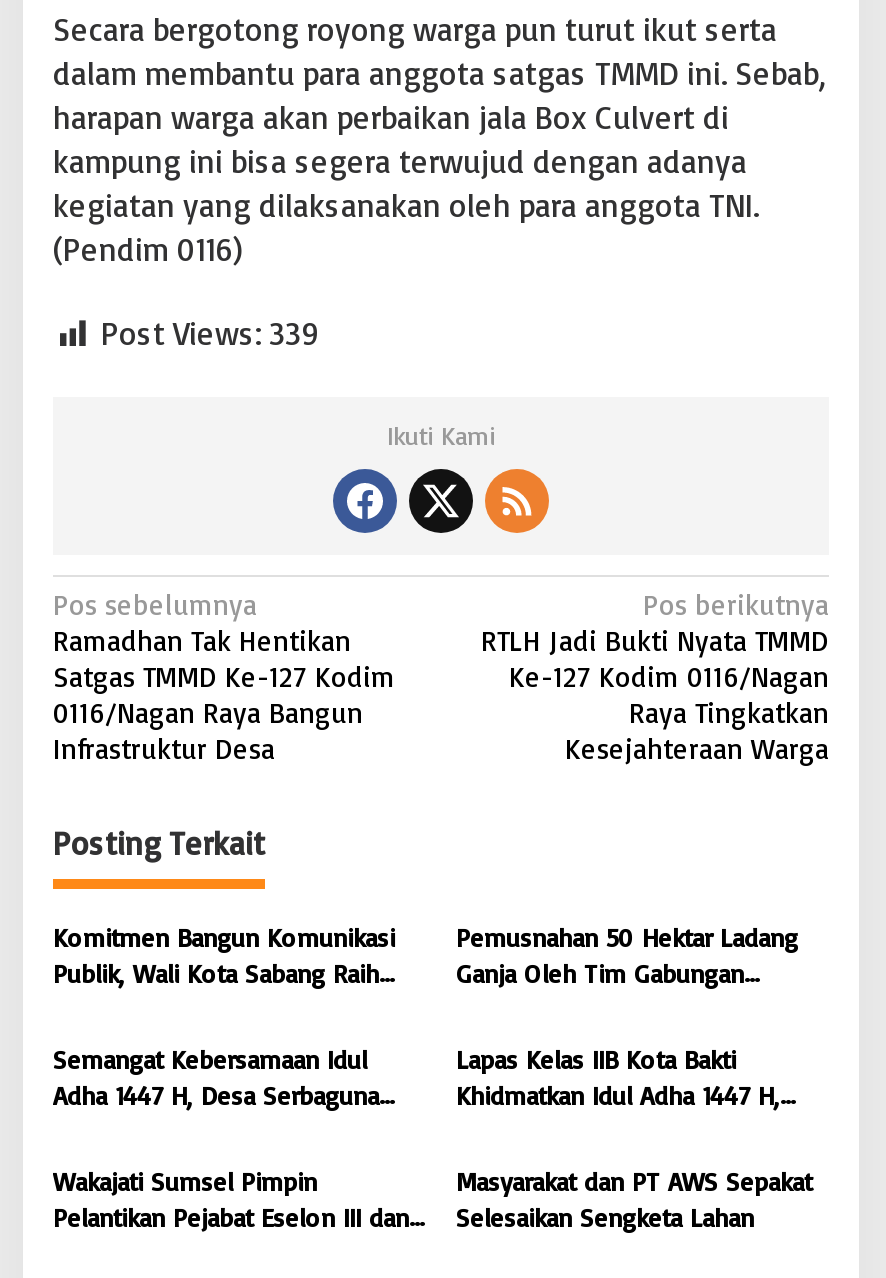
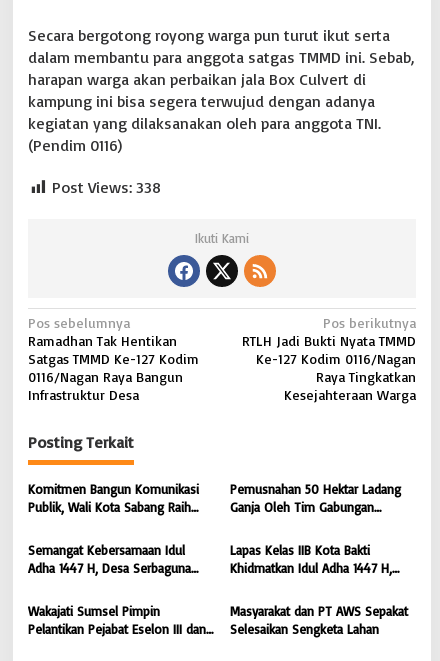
[101,312,319,352] Post Views: 339 -> [52,176,161,196] Post Views: 338

